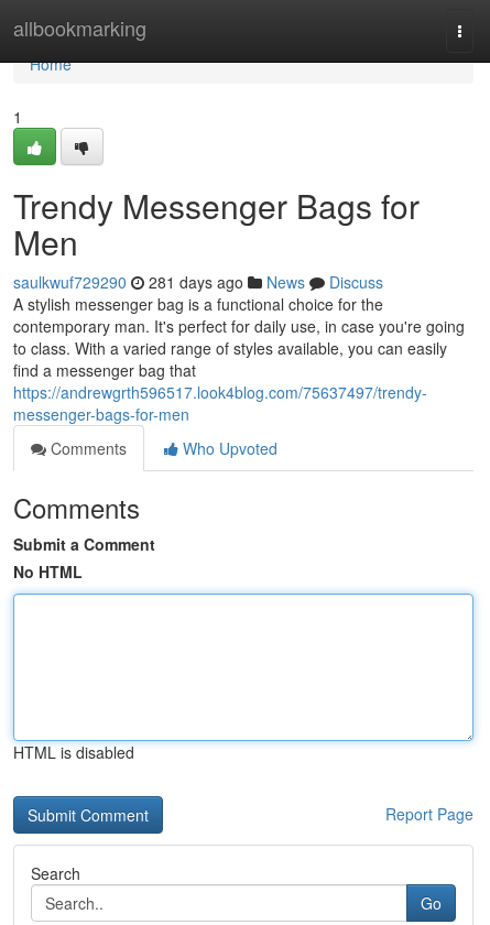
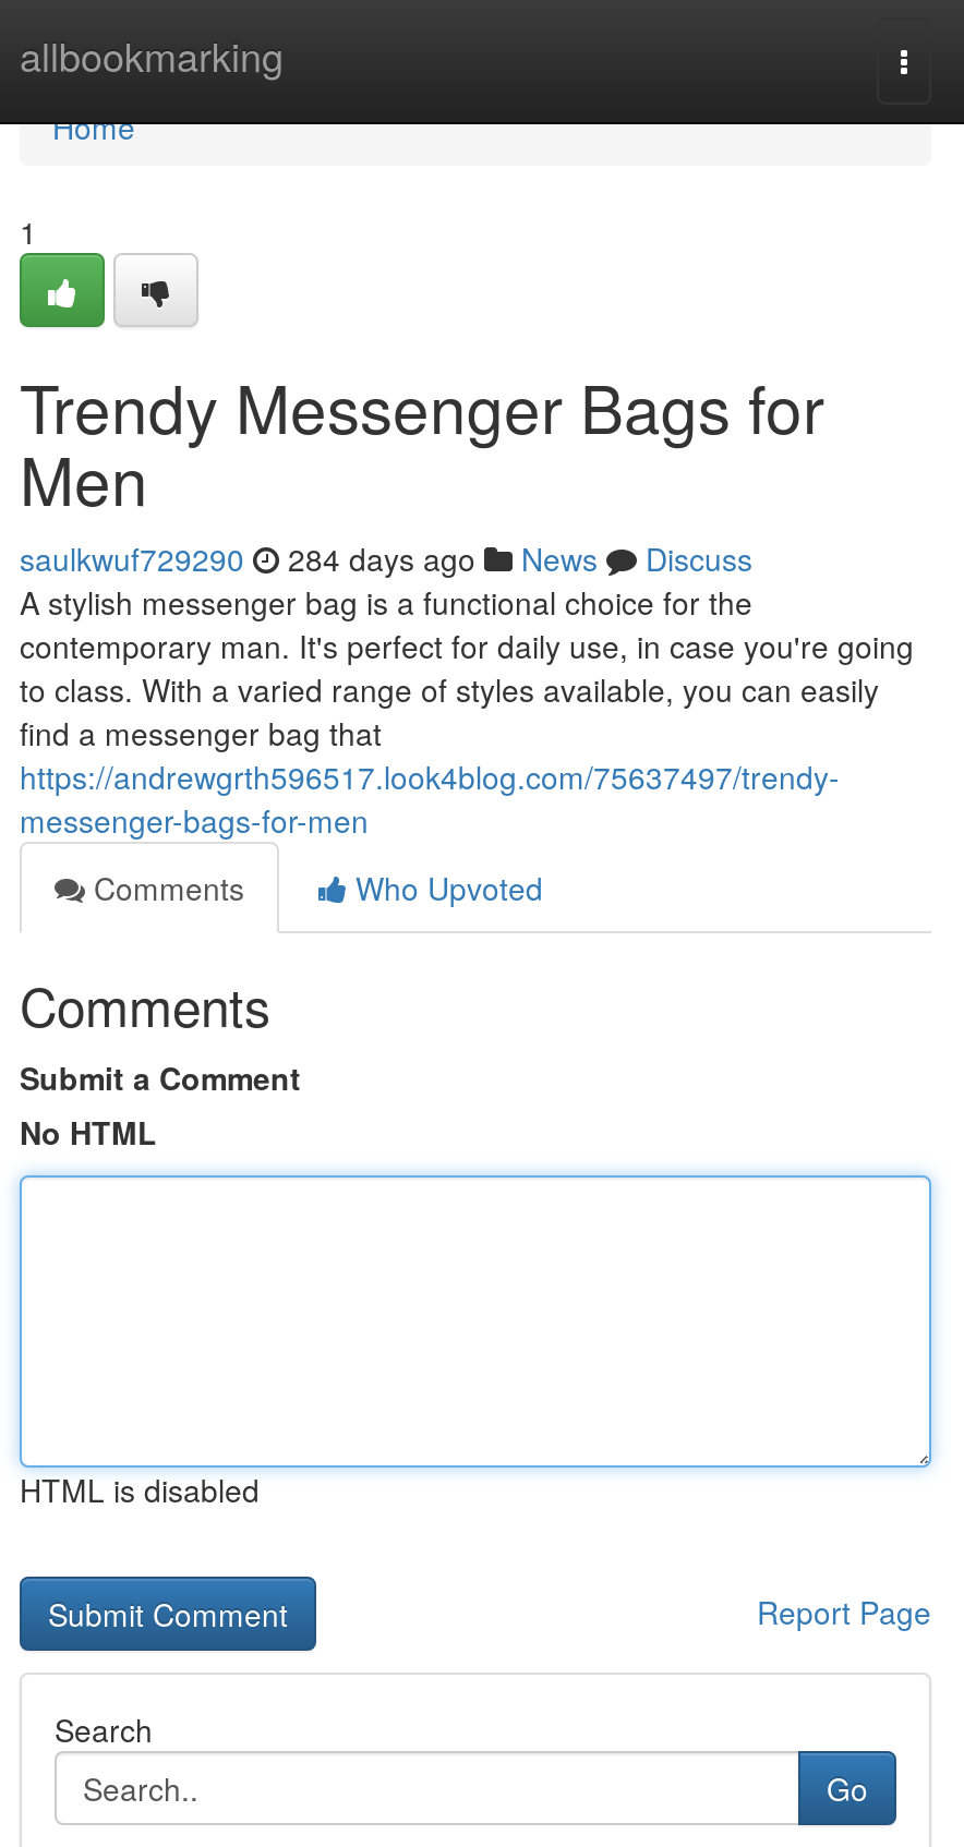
[13,271,383,293] saulkwuf729290 281 days ago News Discuss -> [20,536,752,580] saulkwuf729290 284 days ago News Discuss

